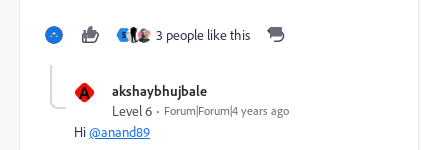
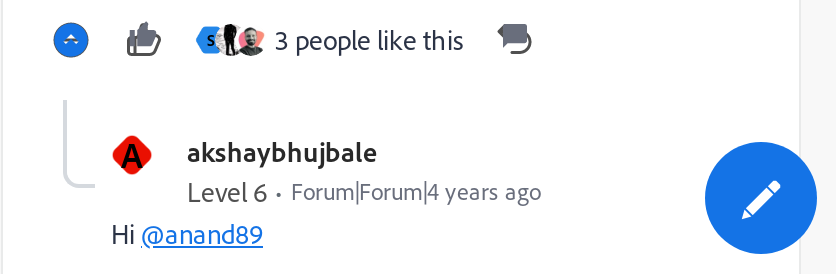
none -> [703,140,819,256] [image]

